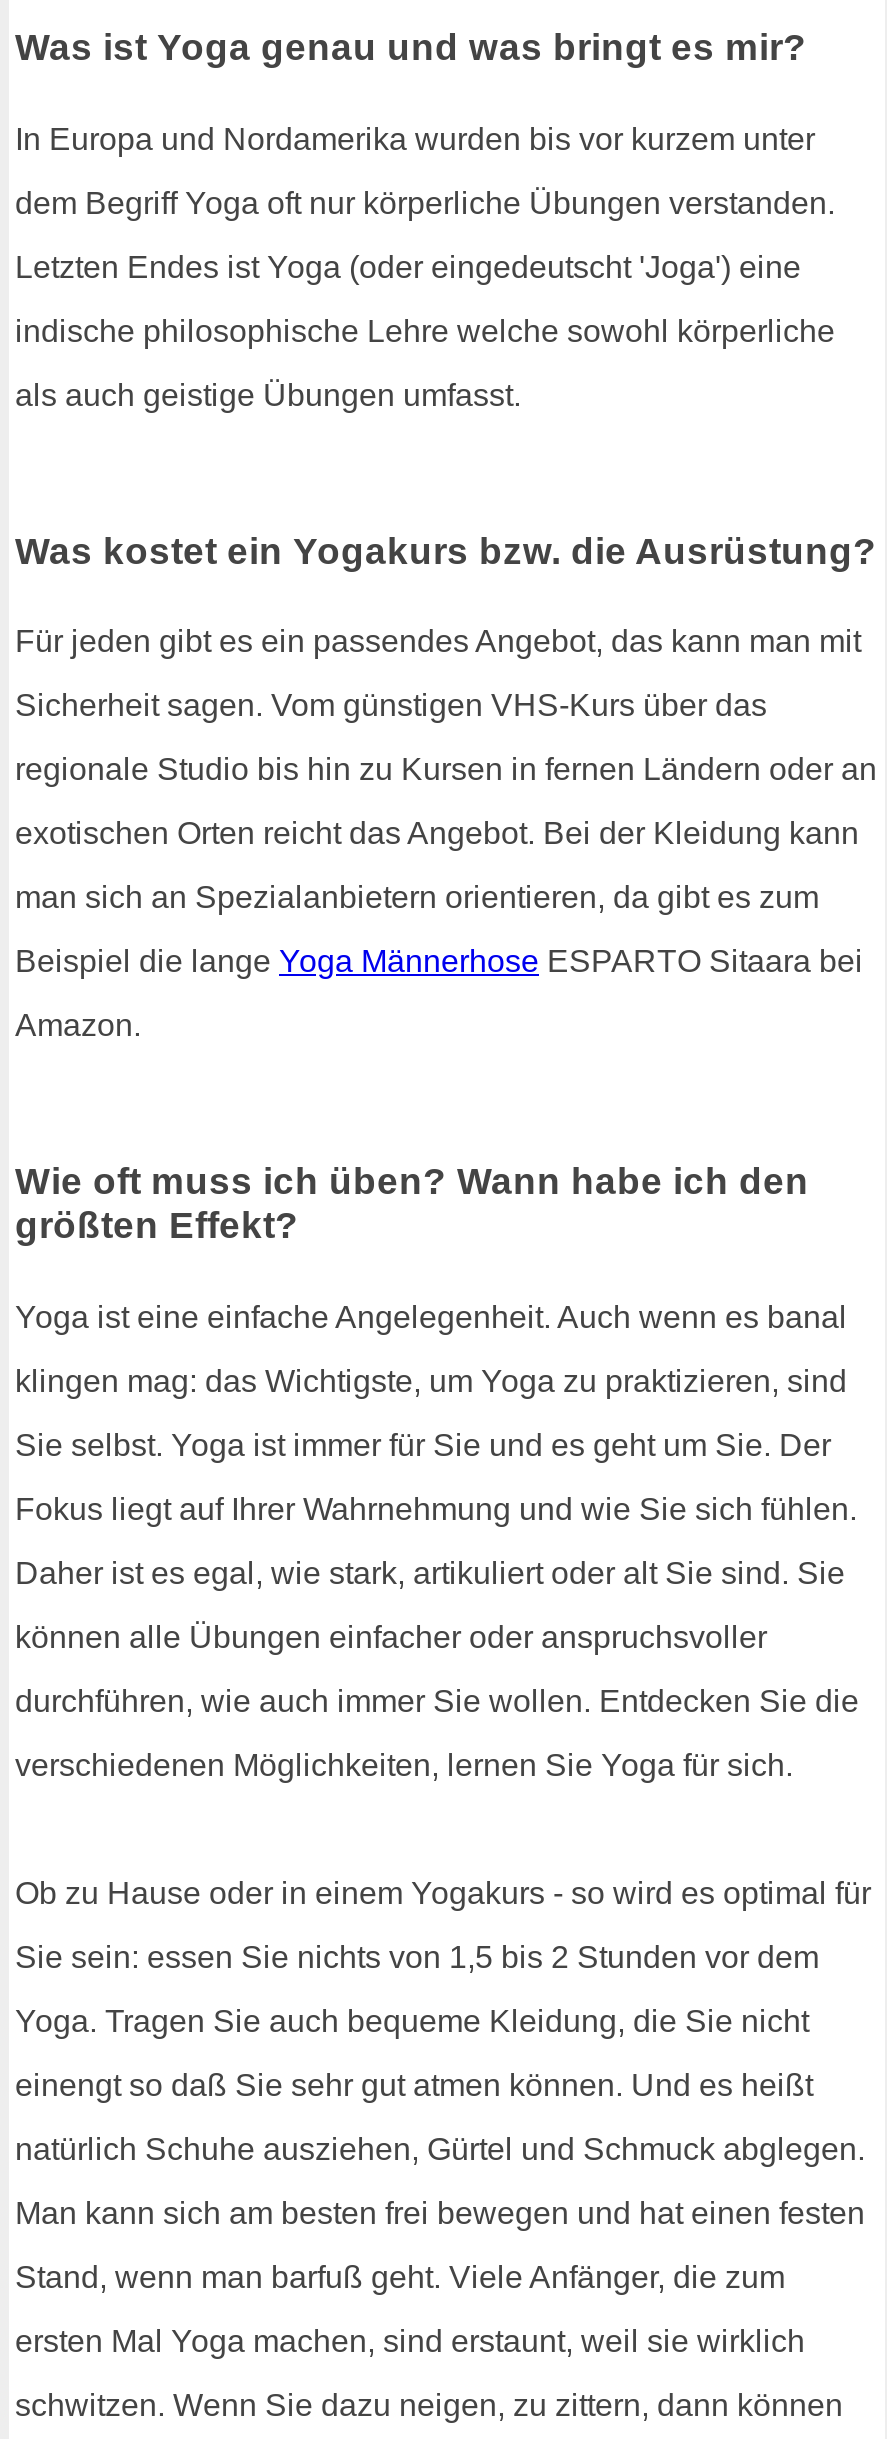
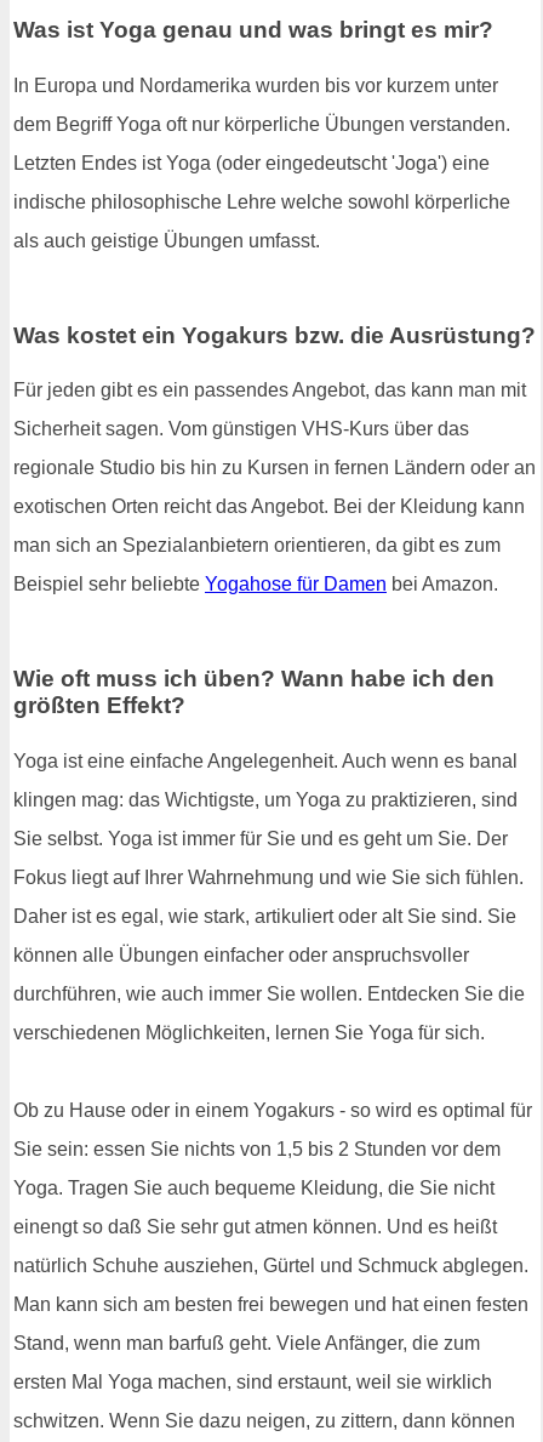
[15,945,863,1043] Beispiel die lange Yoga Männerhose ESPARTO Sitaara bei | Amazon. -> [13,574,498,595] Beispiel sehr beliebte Yogahose für Damen bei Amazon.

